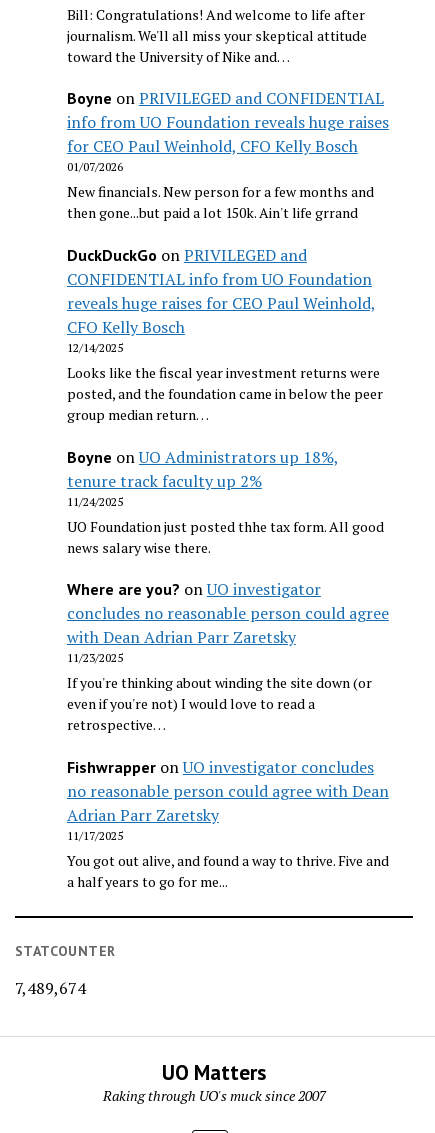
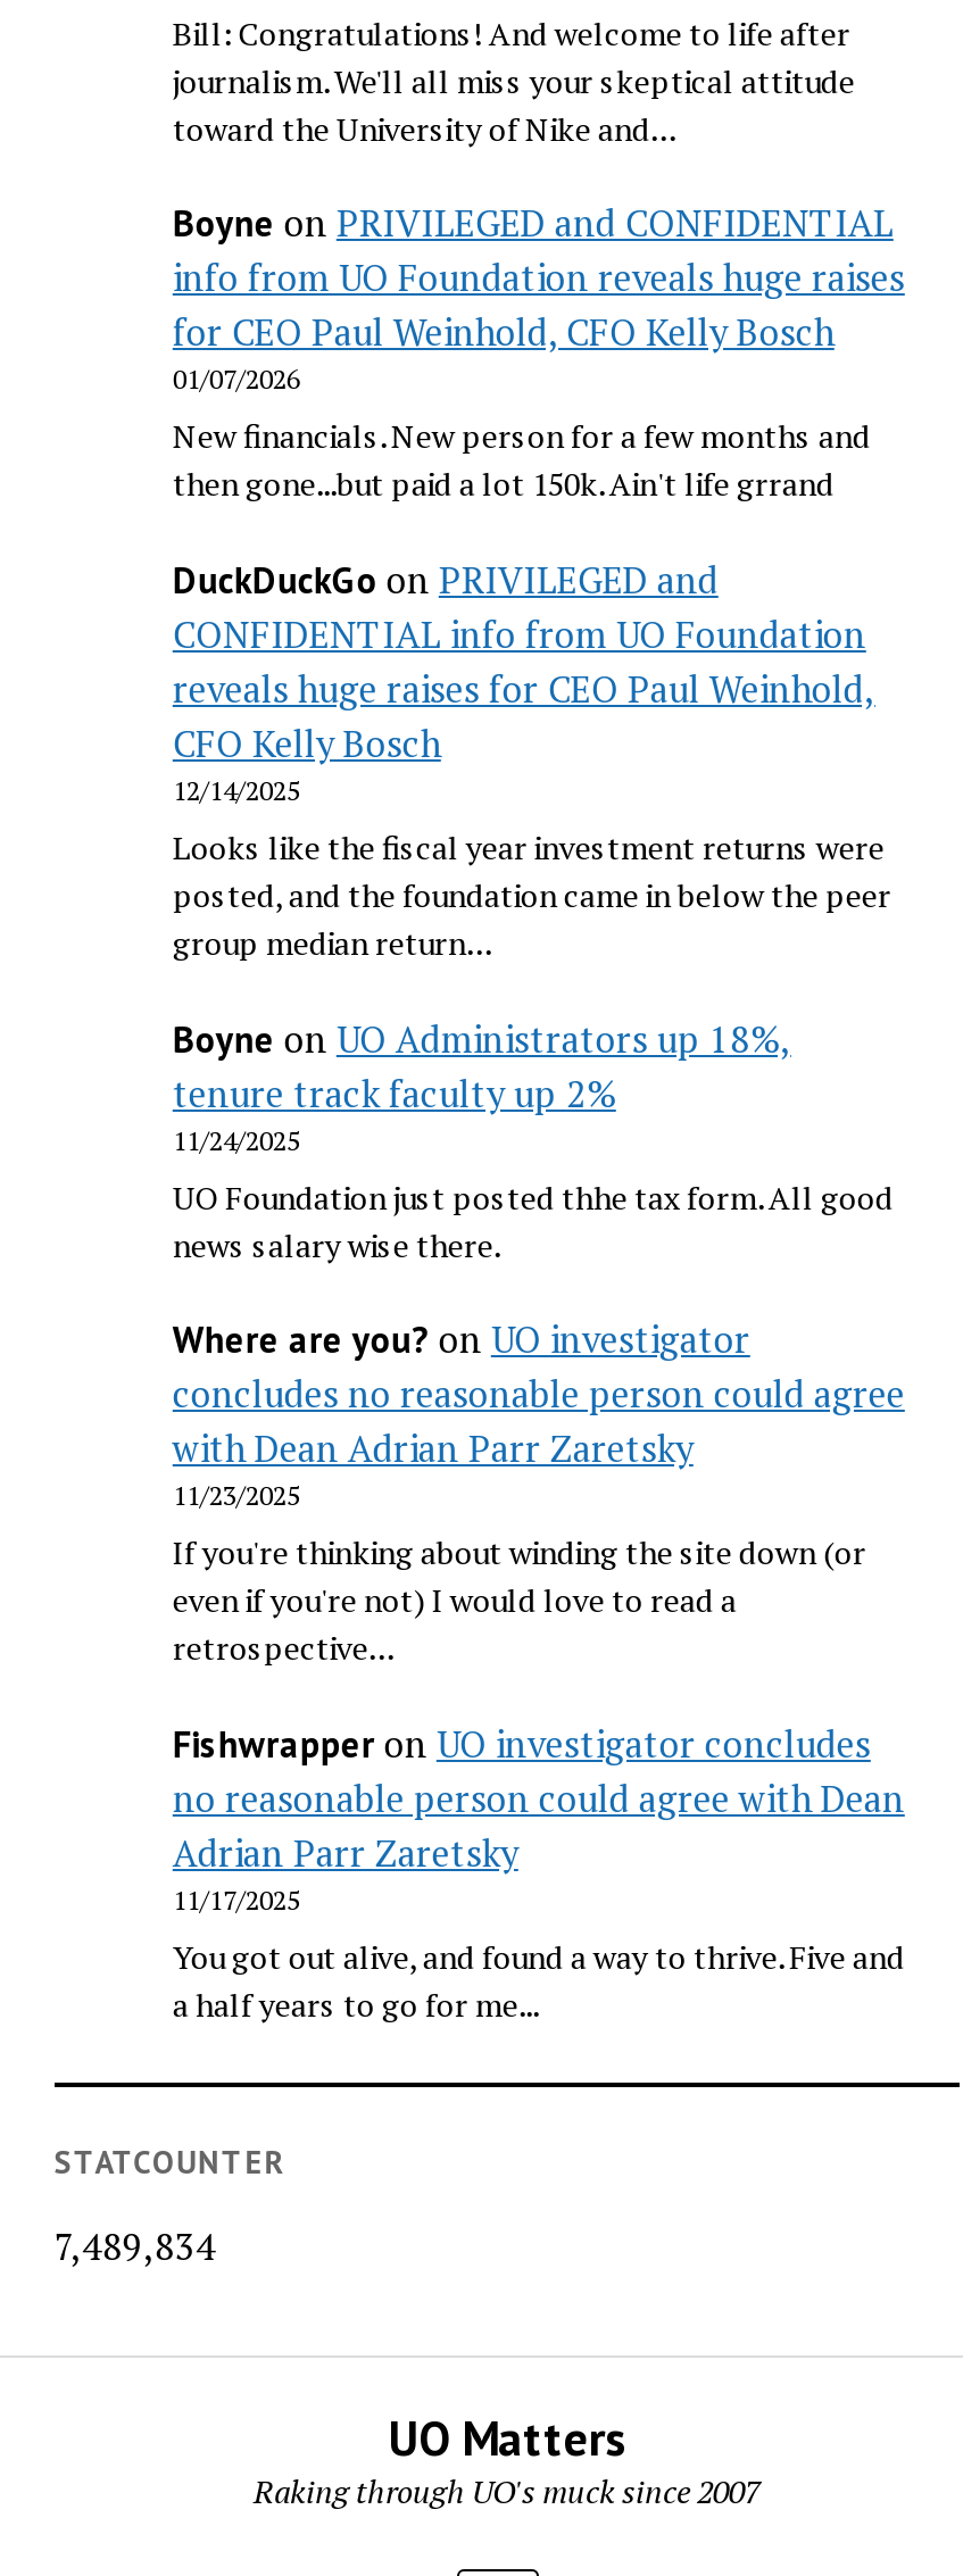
[15,977,86,999] 7,489,674 -> [54,2221,216,2271] 7,489,834

